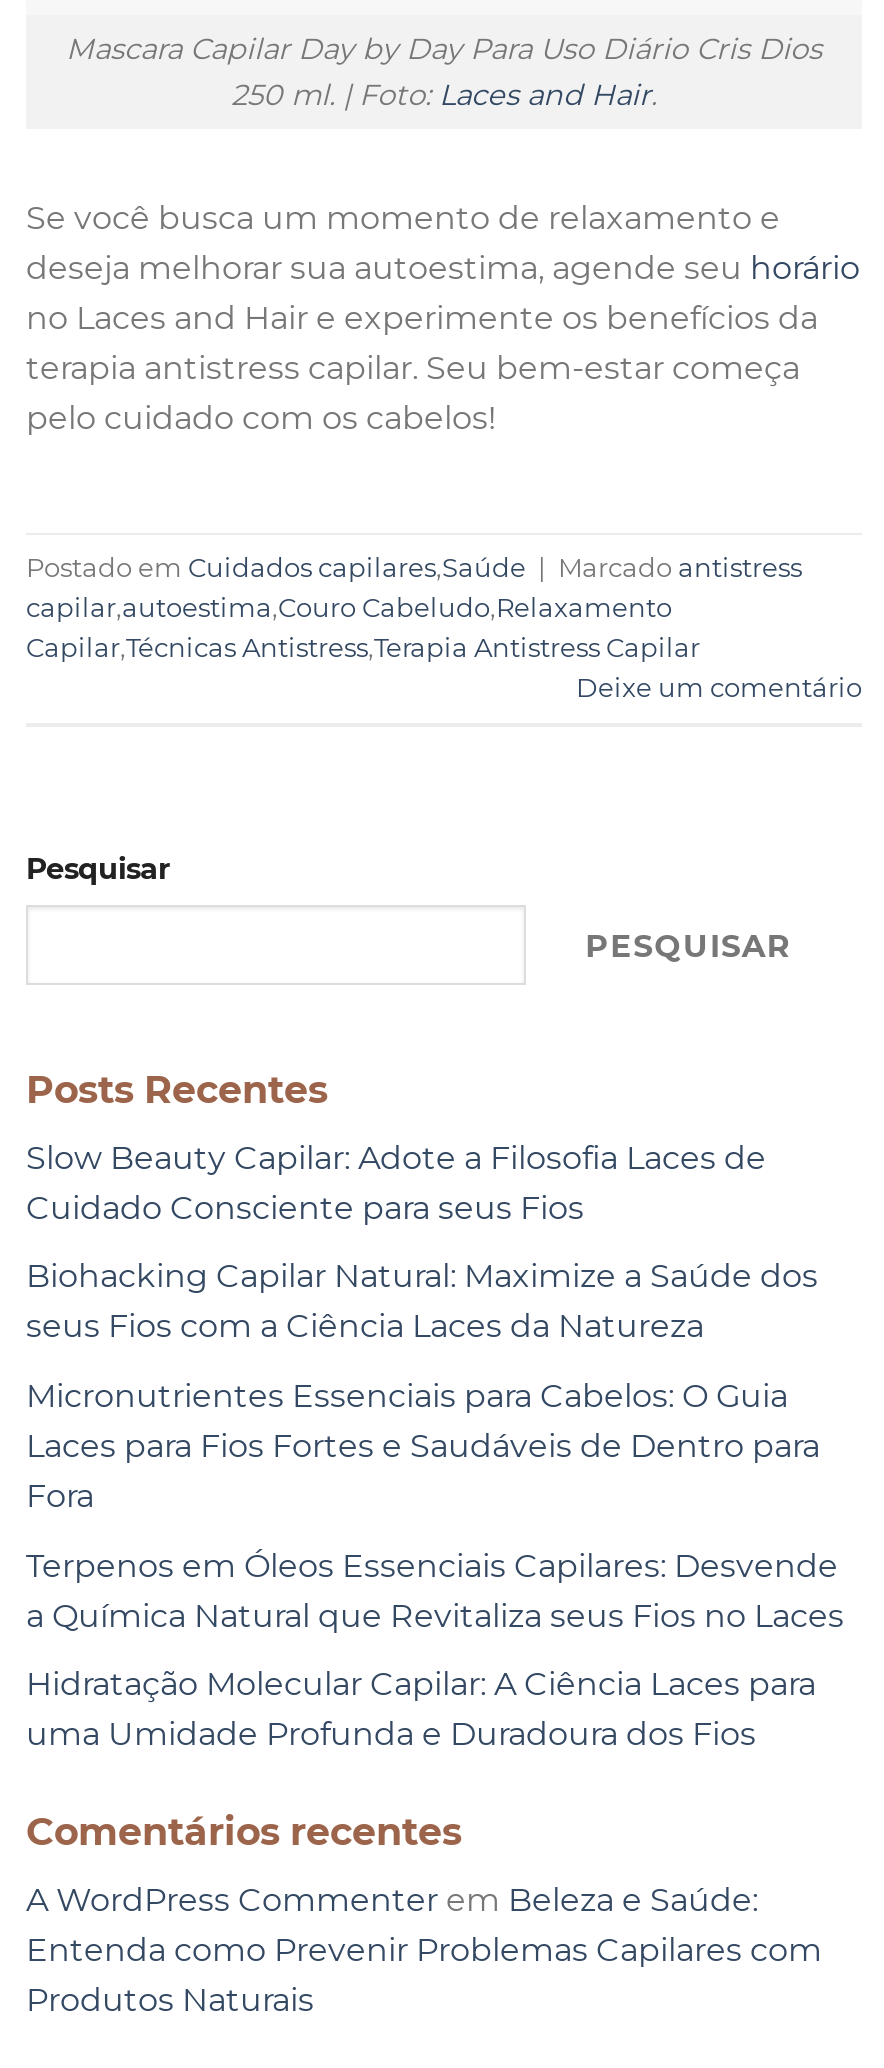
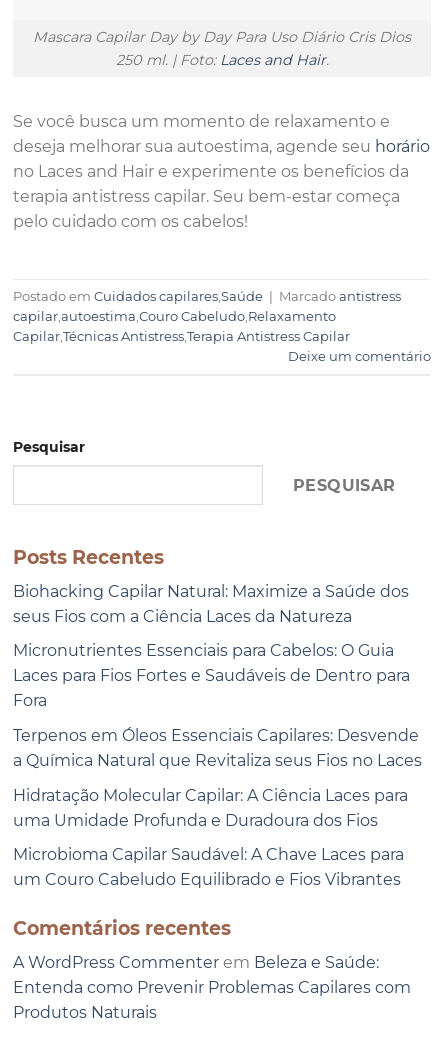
[26,1138,766,1226] Slow Beauty Capilar: Adote a Filosofia Laces de | Cuidado Consciente para seus Fios -> none
moved [26,1258,844,1753] -> [13,582,422,829]: Biohacking Capilar Natural: Maximize a Saúde dos | seus Fios com a Ciência Laces da Natureza | Micronutrientes Essenciais para Cabelos: O Guia | ... | Hidratação Molecular Capilar: A Ciência Laces para | uma Umidade Profunda e Duradoura dos Fios
none -> [13,845,404,889] Microbioma Capilar Saudável: A Chave Laces para | um Couro Cabeludo Equilibrado e Fios Vibrantes

